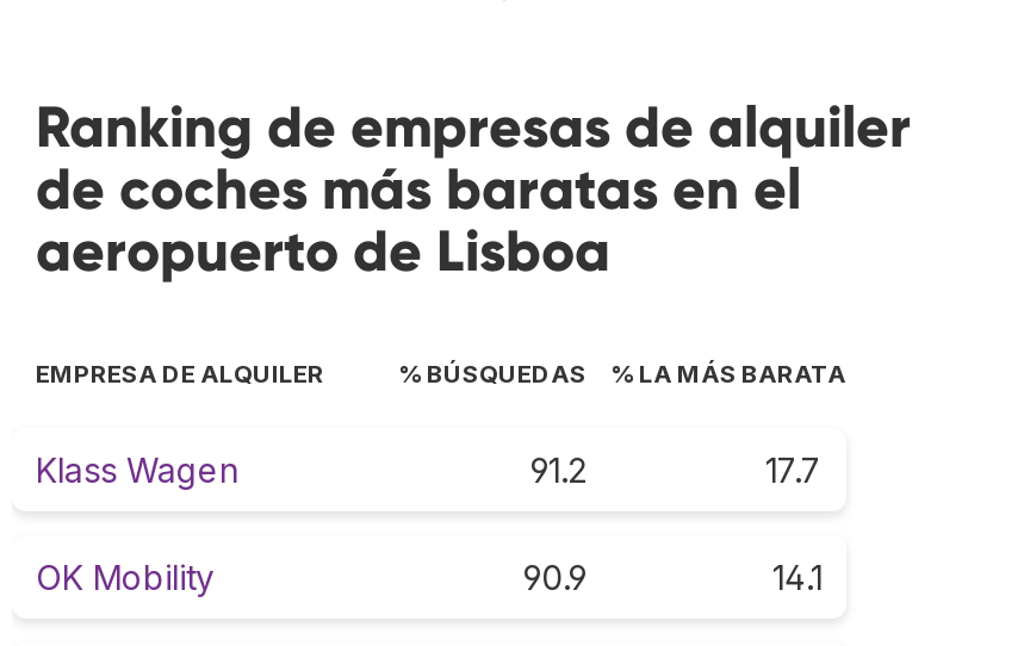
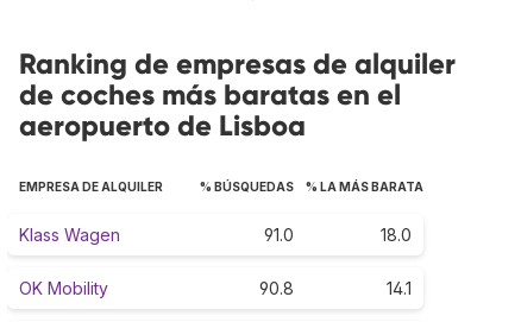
[529,450,587,490] 91.2 -> [264,224,294,244] 91.0
[765,450,823,490] 17.7 -> [381,224,412,244] 18.0
[522,557,587,597] 90.9 -> [259,278,294,298] 90.8

